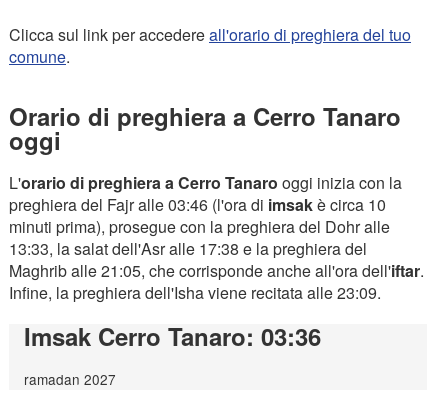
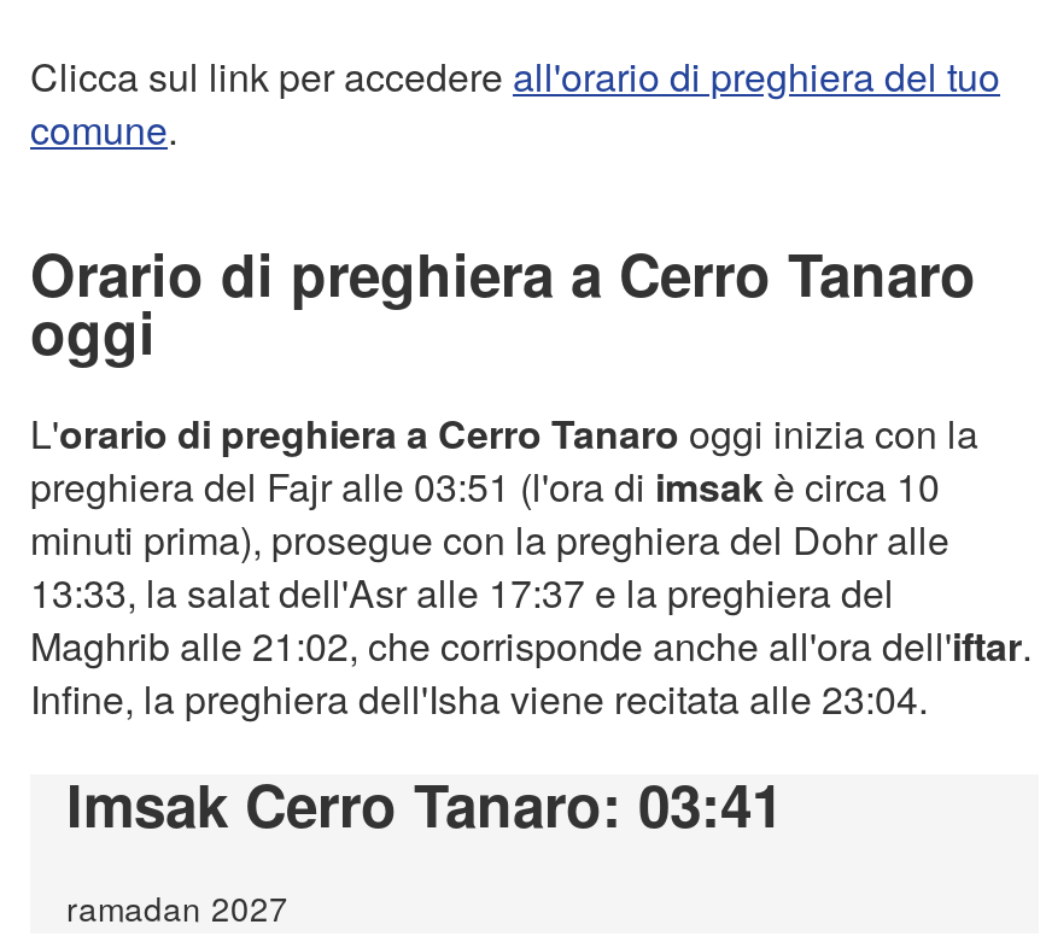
[9,193,386,216] preghiera del Fajr alle 03:46 (l'ora di imsak è circa 10 -> [30,458,940,513] preghiera del Fajr alle 03:51 (l'ora di imsak è circa 10
[9,237,367,260] 13:33, la salat dell'Asr alle 17:38 e la preghiera del -> [30,564,894,619] 13:33, la salat dell'Asr alle 17:37 e la preghiera del
[9,259,424,282] Maghrib alle 21:05, che corrisponde anche all'ora dell'iftar. -> [30,617,1032,673] Maghrib alle 21:02, che corrisponde anche all'ora dell'iftar.
[9,281,381,304] Infine, la preghiera dell'Isha viene recitata alle 23:09. -> [30,670,928,726] Infine, la preghiera dell'Isha viene recitata alle 23:04.
[24,319,321,353] Imsak Cerro Tanaro: 03:36 -> [66,762,783,844] Imsak Cerro Tanaro: 03:41

